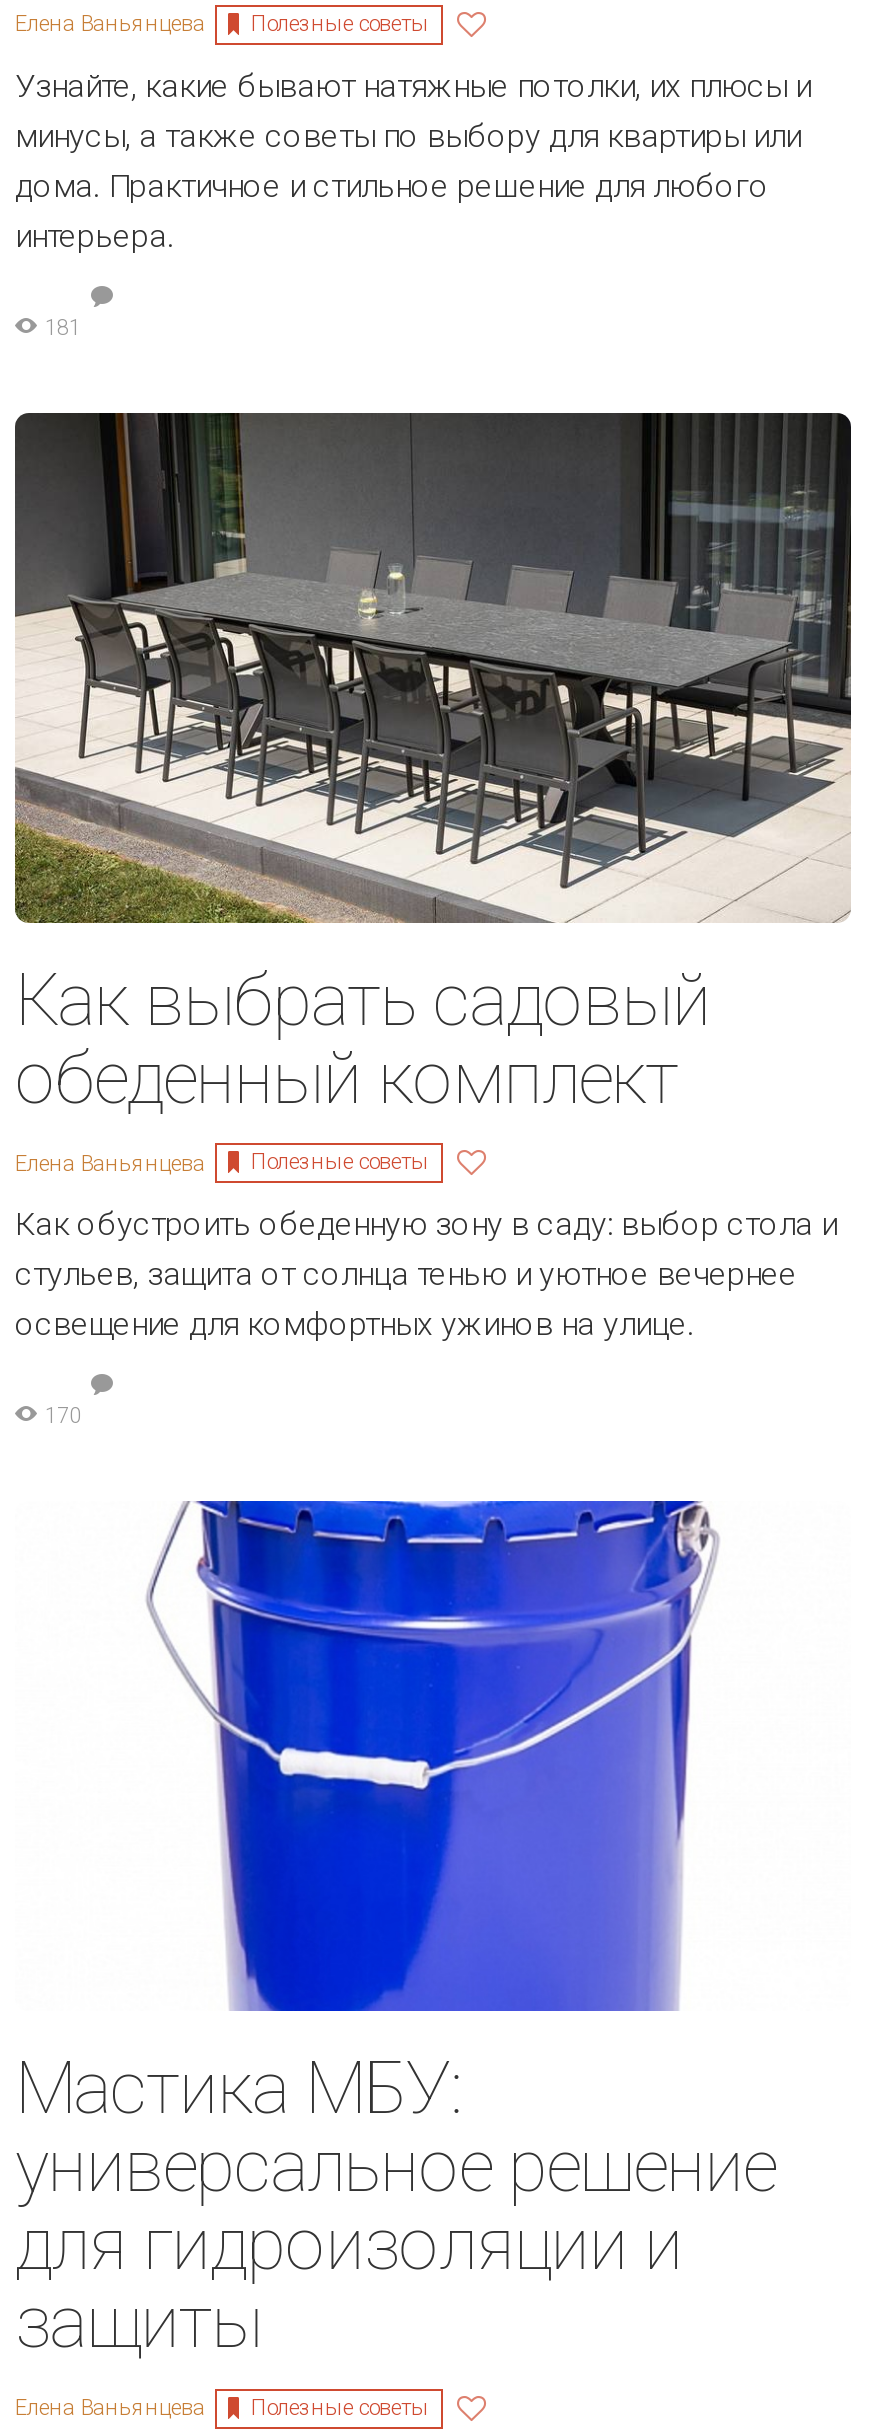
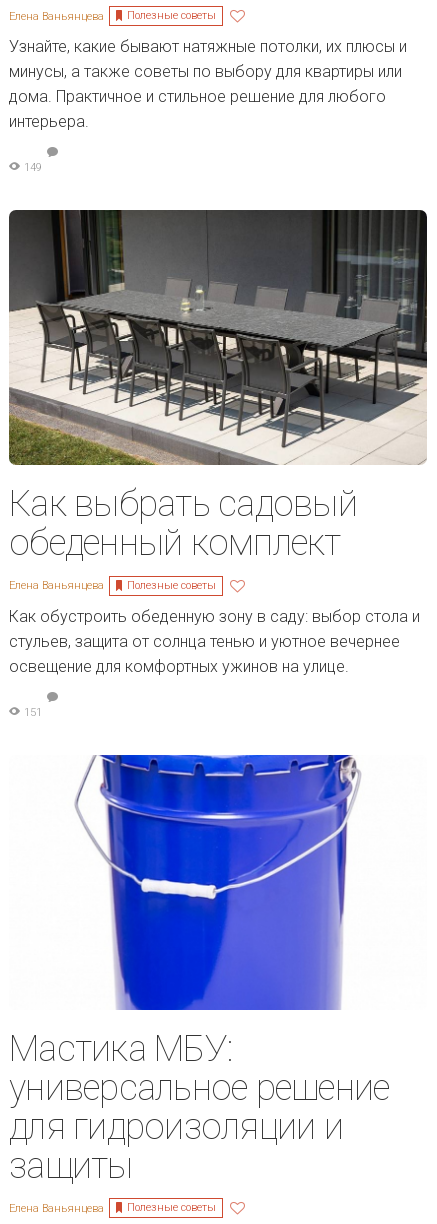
[45,315,81,341] 181 -> [24,161,42,174] 149
[45,1404,81,1430] 170 -> [24,706,42,719] 151

